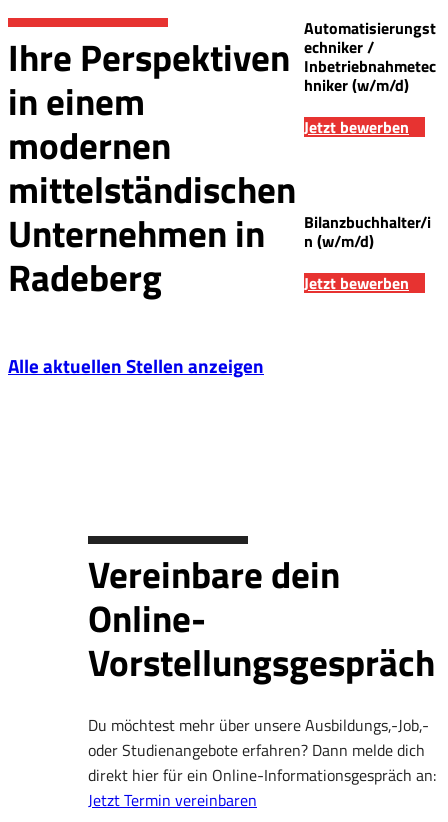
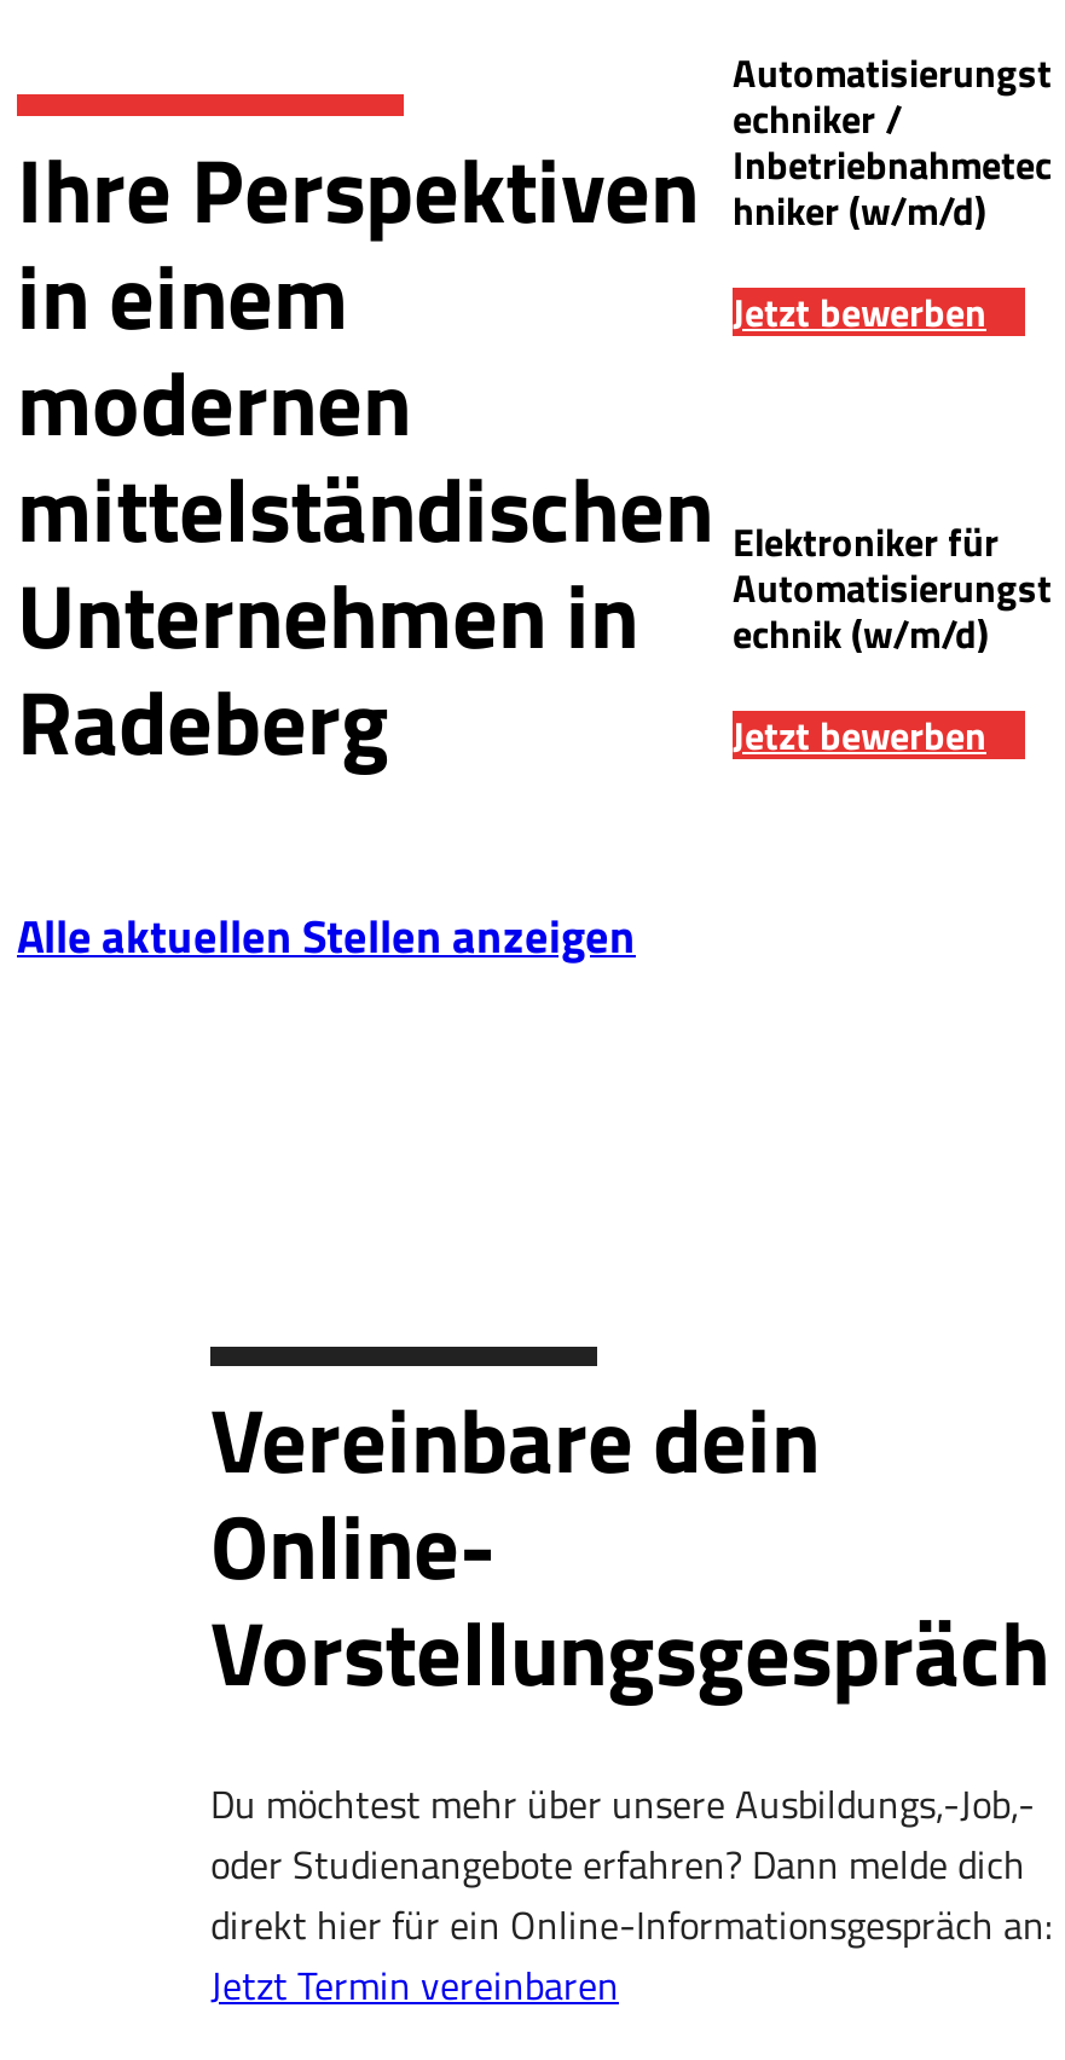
[304,210,431,253] Bilanzbuchhalter/i | n (w/m/d) -> [733,513,1052,662] Elektroniker für | Automatisierungst | echnik (w/m/d)

